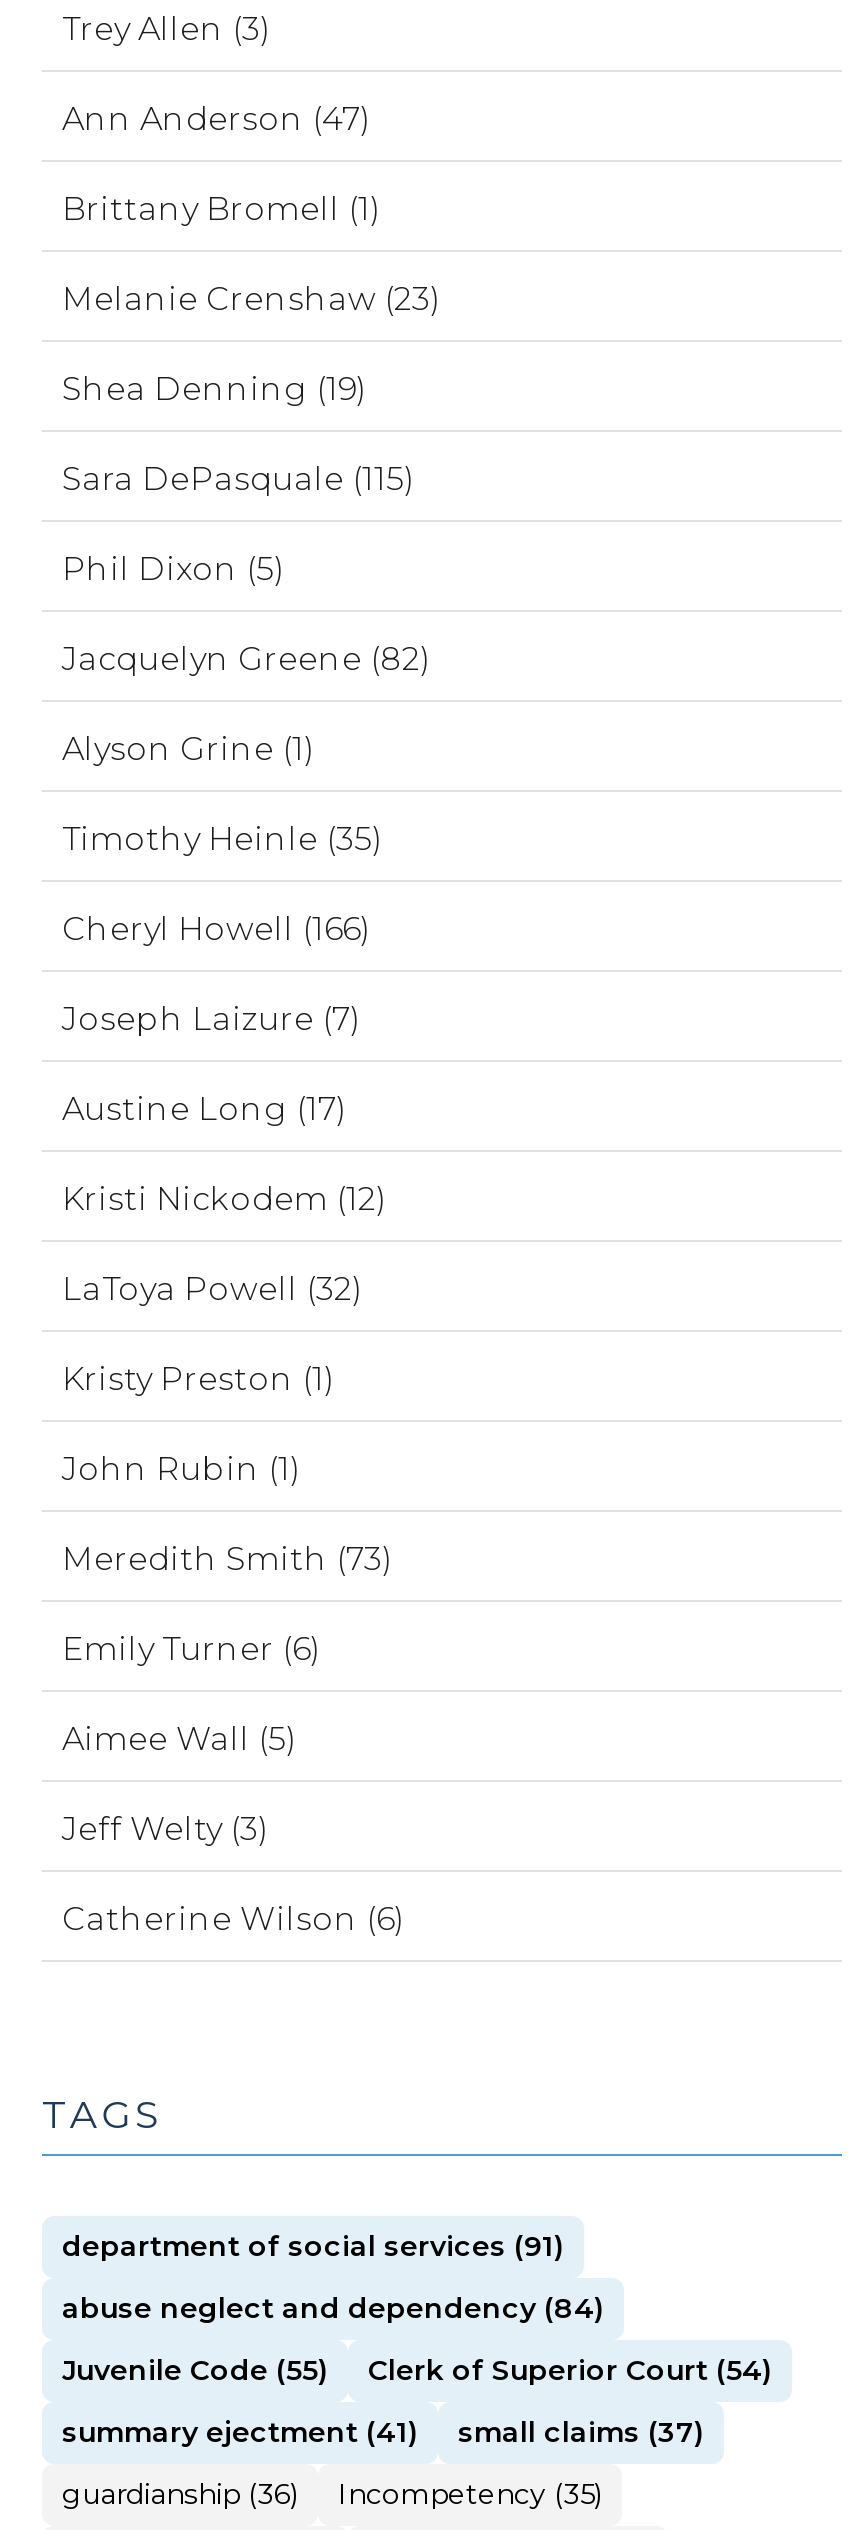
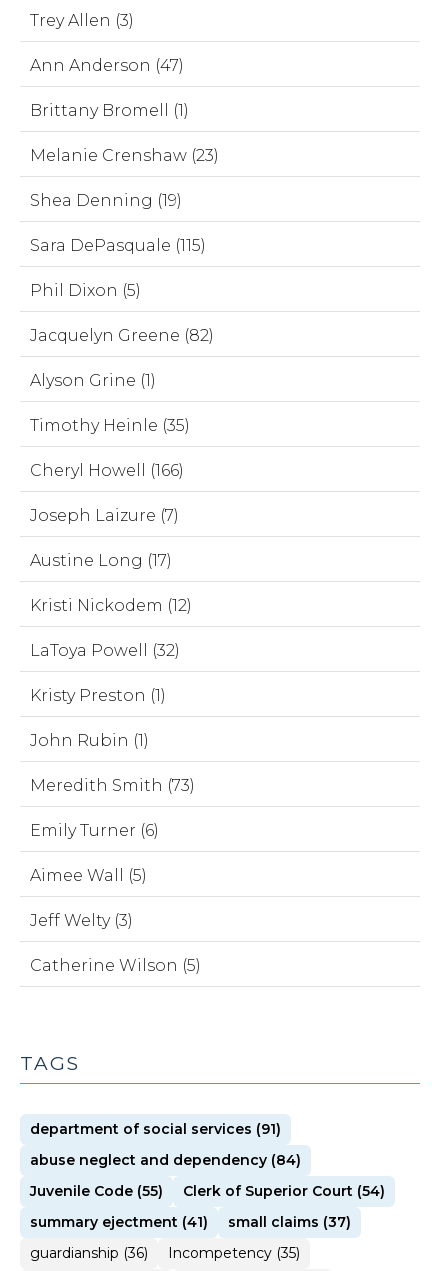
[62,1900,404,1938] Catherine Wilson (6) -> [30,956,201,975] Catherine Wilson (5)

